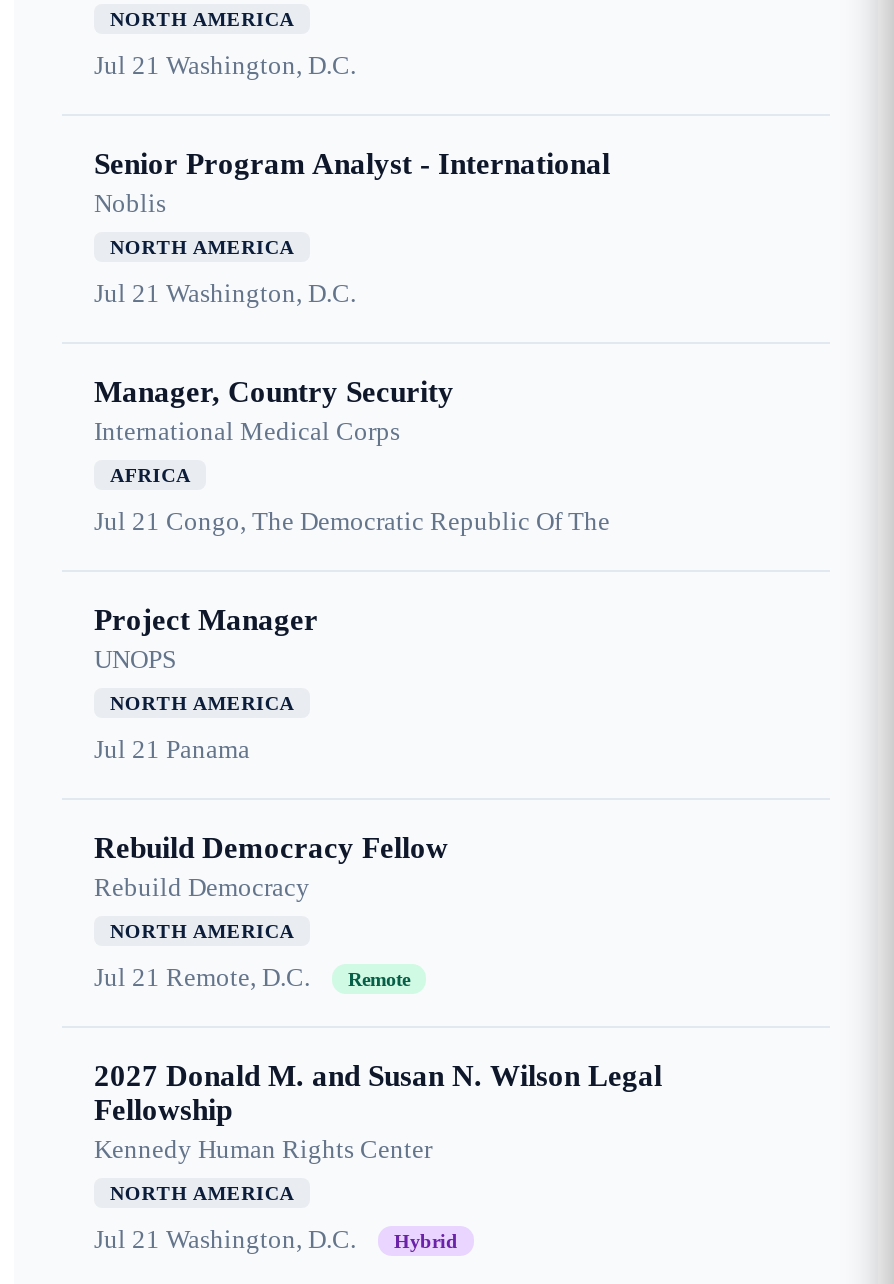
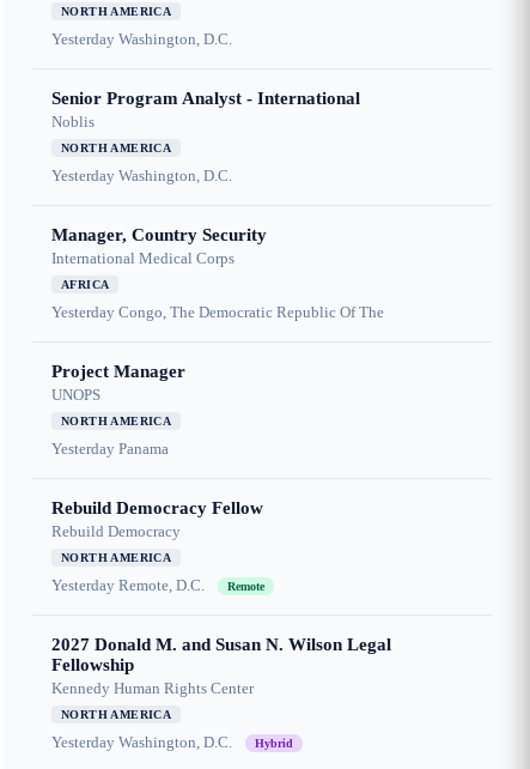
[94,50,356,80] Jul 21 Washington, D.C. -> [51,30,232,48] Yesterday Washington, D.C.
[94,278,356,308] Jul 21 Washington, D.C. -> [51,167,232,185] Yesterday Washington, D.C.
[94,506,610,536] Jul 21 Congo, The Democratic Republic Of The -> [51,303,384,321] Yesterday Congo, The Democratic Republic Of The
[94,734,250,764] Jul 21 Panama -> [51,440,169,458] Yesterday Panama
[94,962,310,992] Jul 21 Remote, D.C. -> [51,576,205,594] Yesterday Remote, D.C.
[94,1224,356,1254] Jul 21 Washington, D.C. -> [51,733,232,751] Yesterday Washington, D.C.

